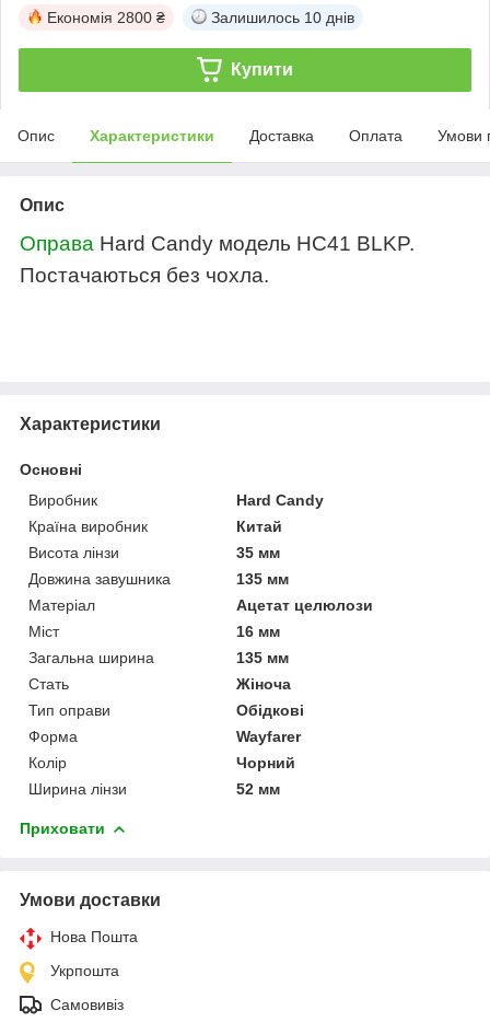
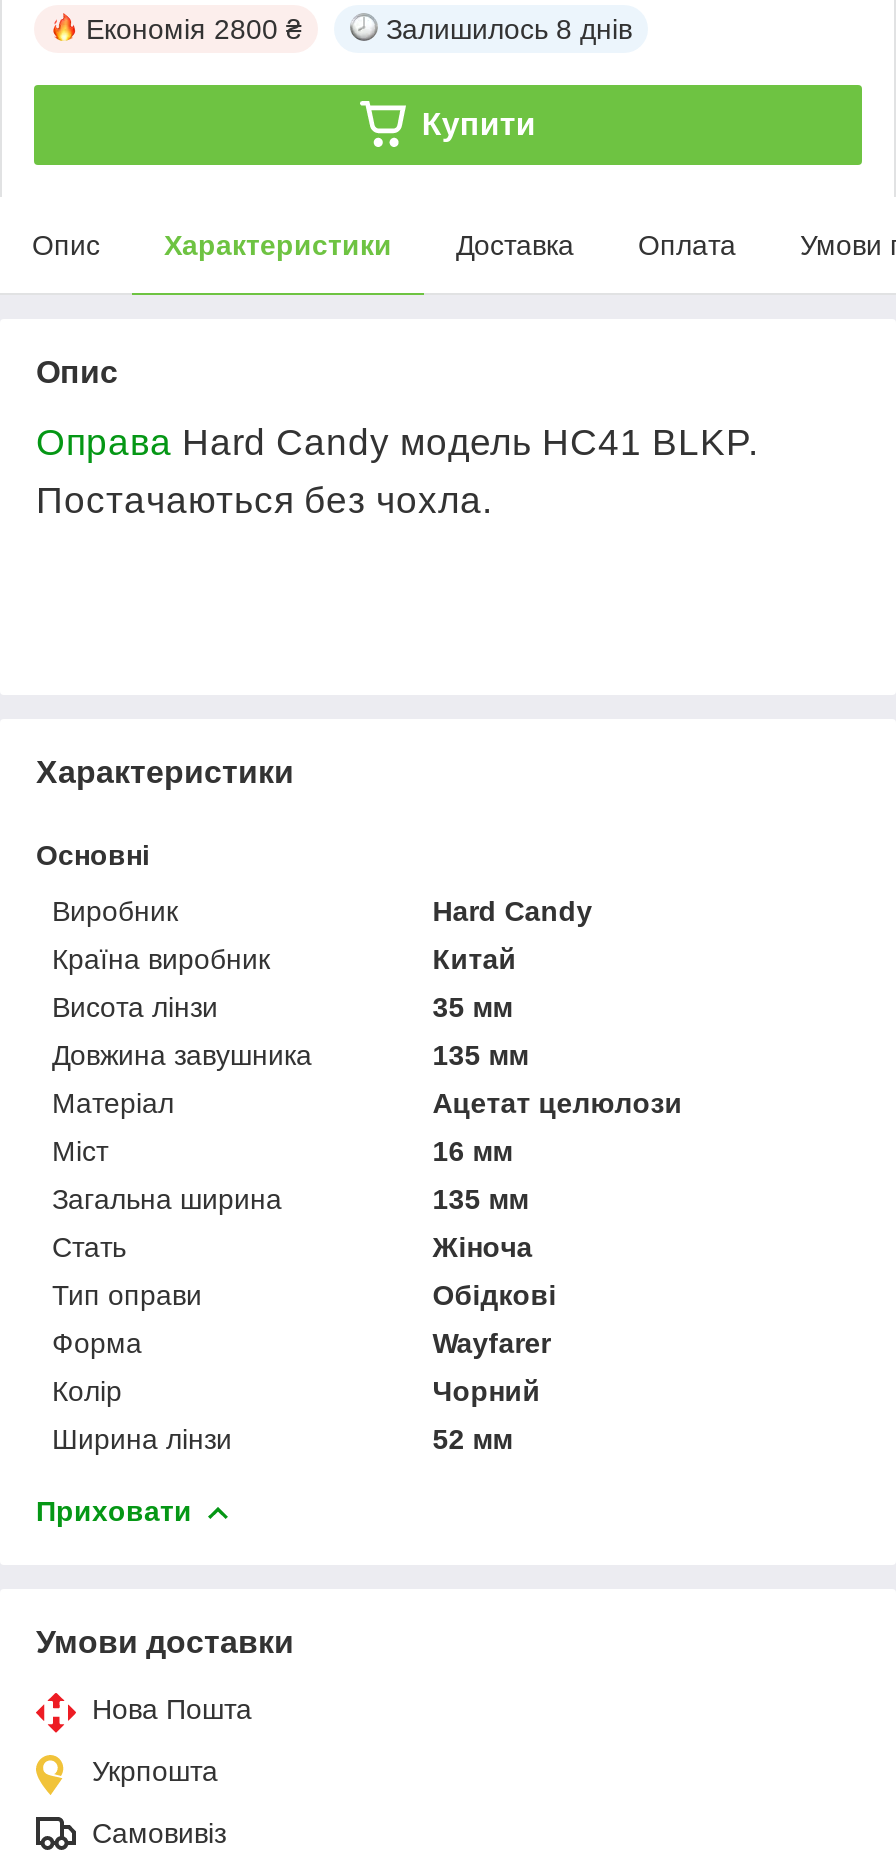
[211,9,354,26] Залишилось 10 днів -> [386,13,632,45] Залишилось 8 днів

